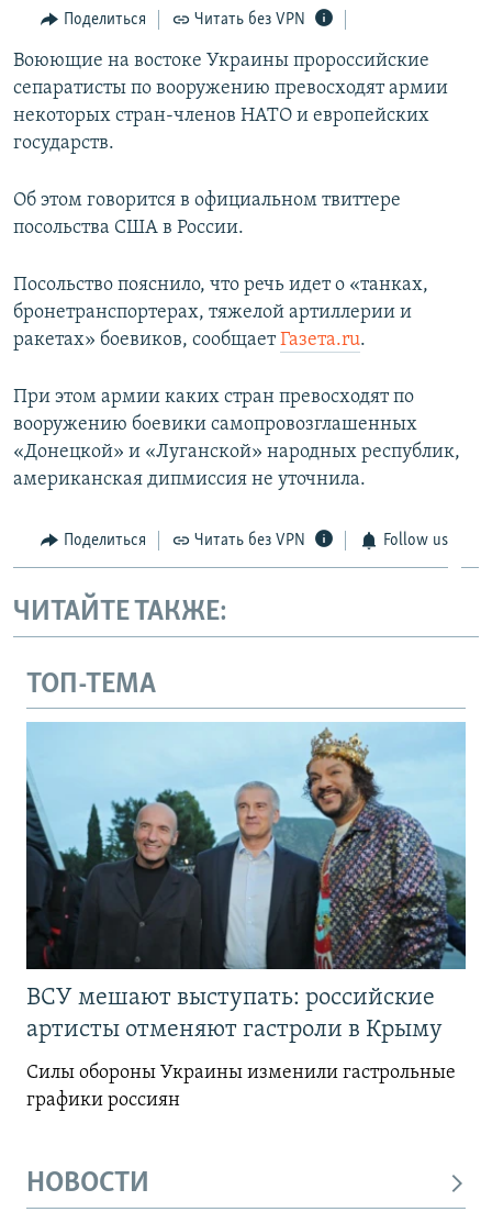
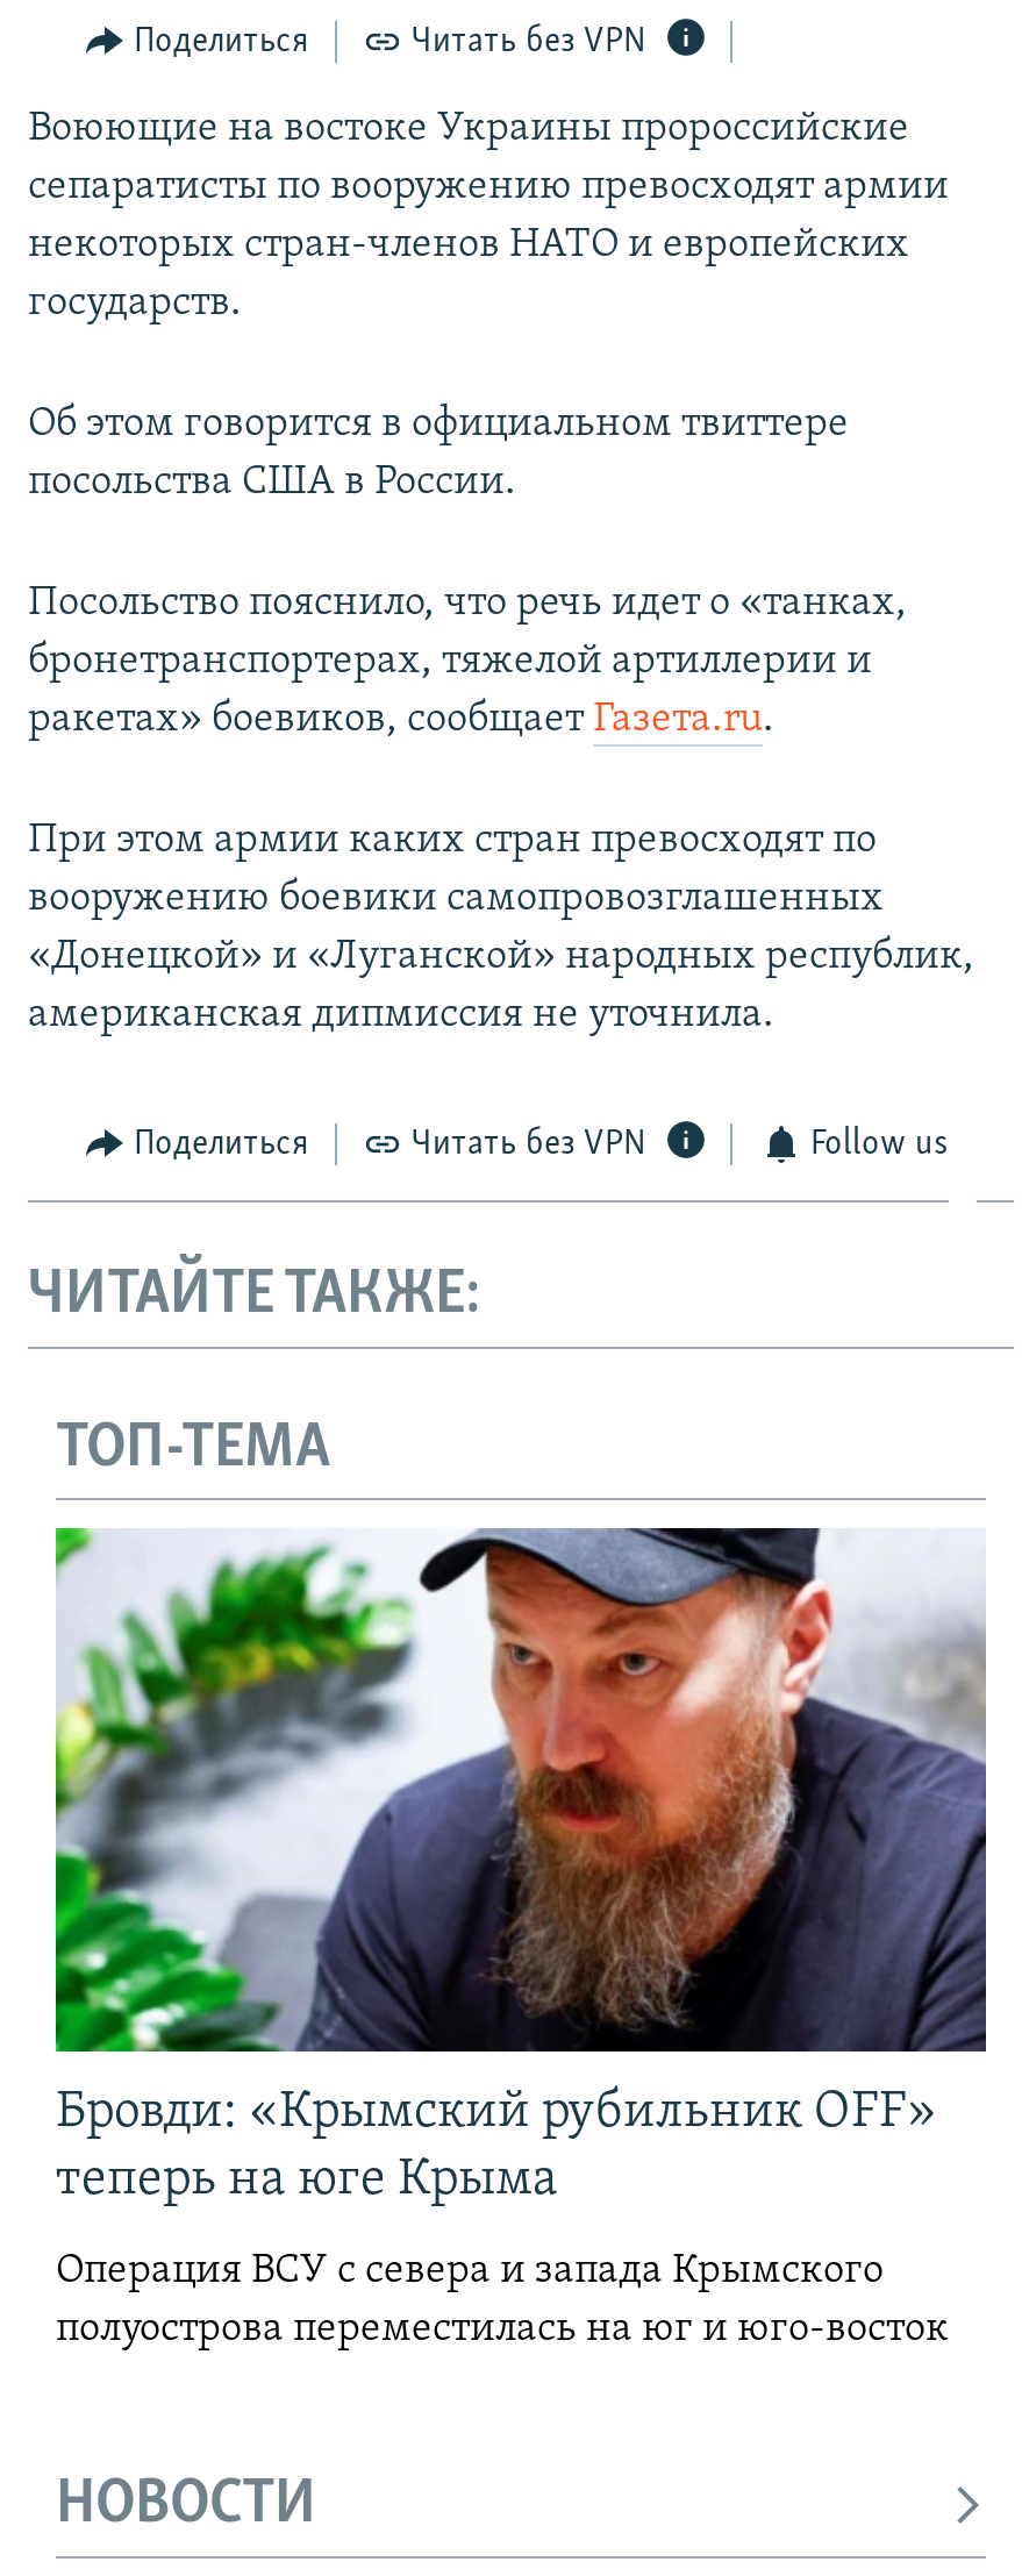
[25,722,467,1043] [image] | ВСУ мешают выступать: российские | артисты отменяют гастроли в Крыму -> [53,1526,988,2208] [image] | Бровди: «Крымский рубильник OFF» | теперь на юге Крыма
[26,1063,456,1111] Силы обороны Украины изменили гастрольные | графики россиян -> [56,2250,949,2352] Операция ВСУ с севера и запада Крымского | полуострова переместилась на юг и юго-восток

